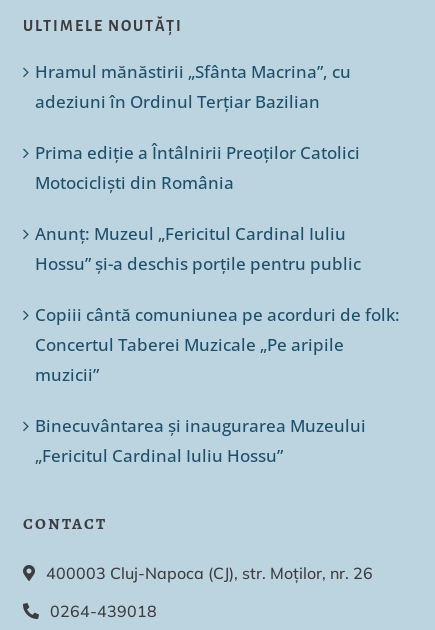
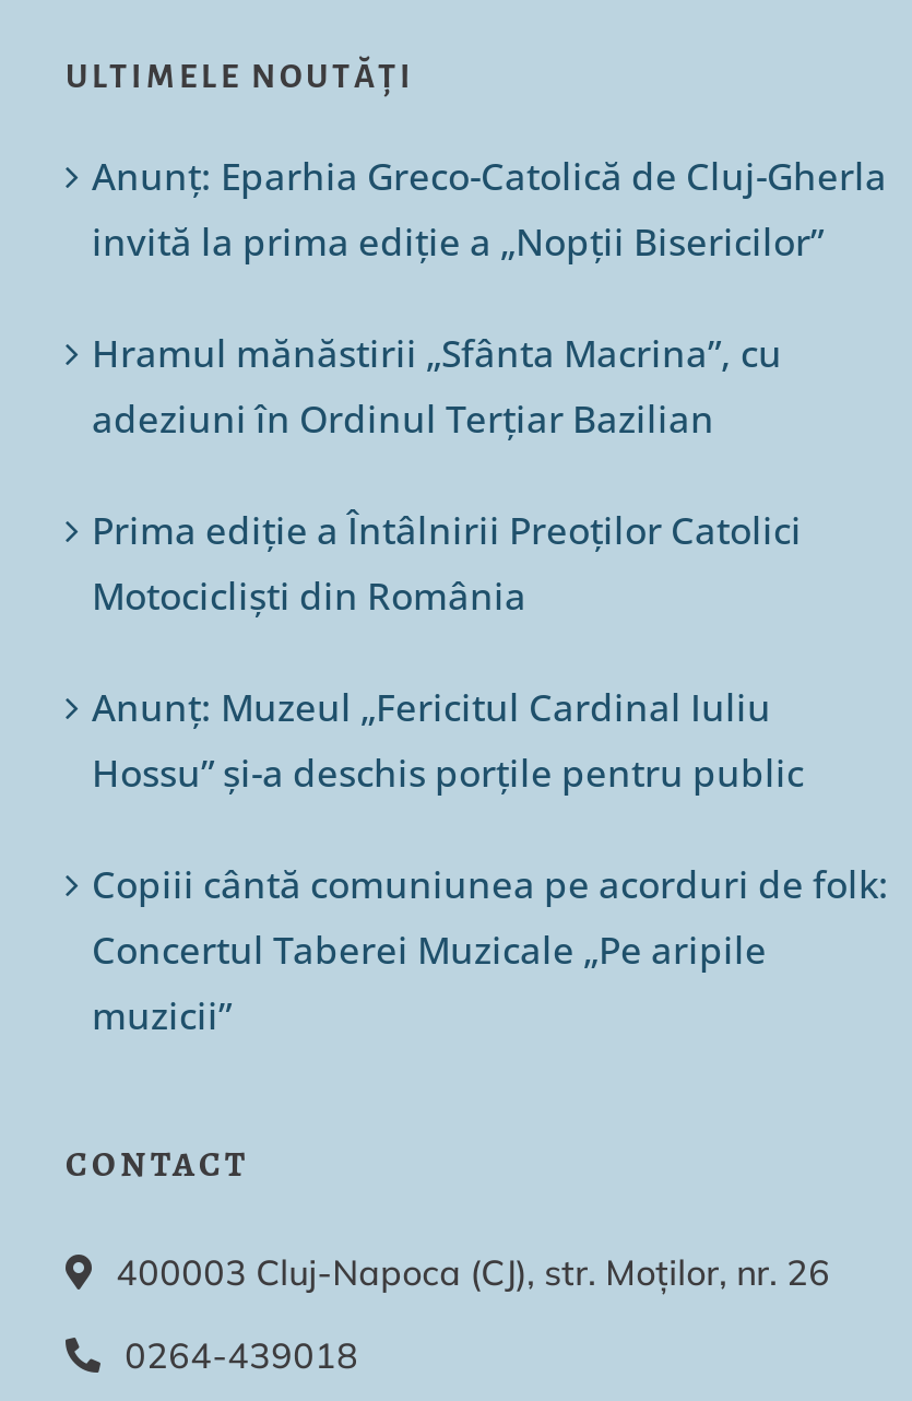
none -> [92,150,887,266] Anunț: Eparhia Greco-Catolică de Cluj-Gherla | invită la prima ediție a „Nopții Bisericilor”
moved [35,60,400,386] -> [92,327,889,1040]: Hramul mănăstirii „Sfânta Macrina”, cu | adeziuni în Ordinul Terțiar Bazilian | Prima ediție a Întâlnirii Preoților Catolici | ... | Concertul Taberei Muzicale „Pe aripile | muzicii”
[35,414,366,467] Binecuvântarea și inaugurarea Muzeului | „Fericitul Cardinal Iuliu Hossu” -> none

